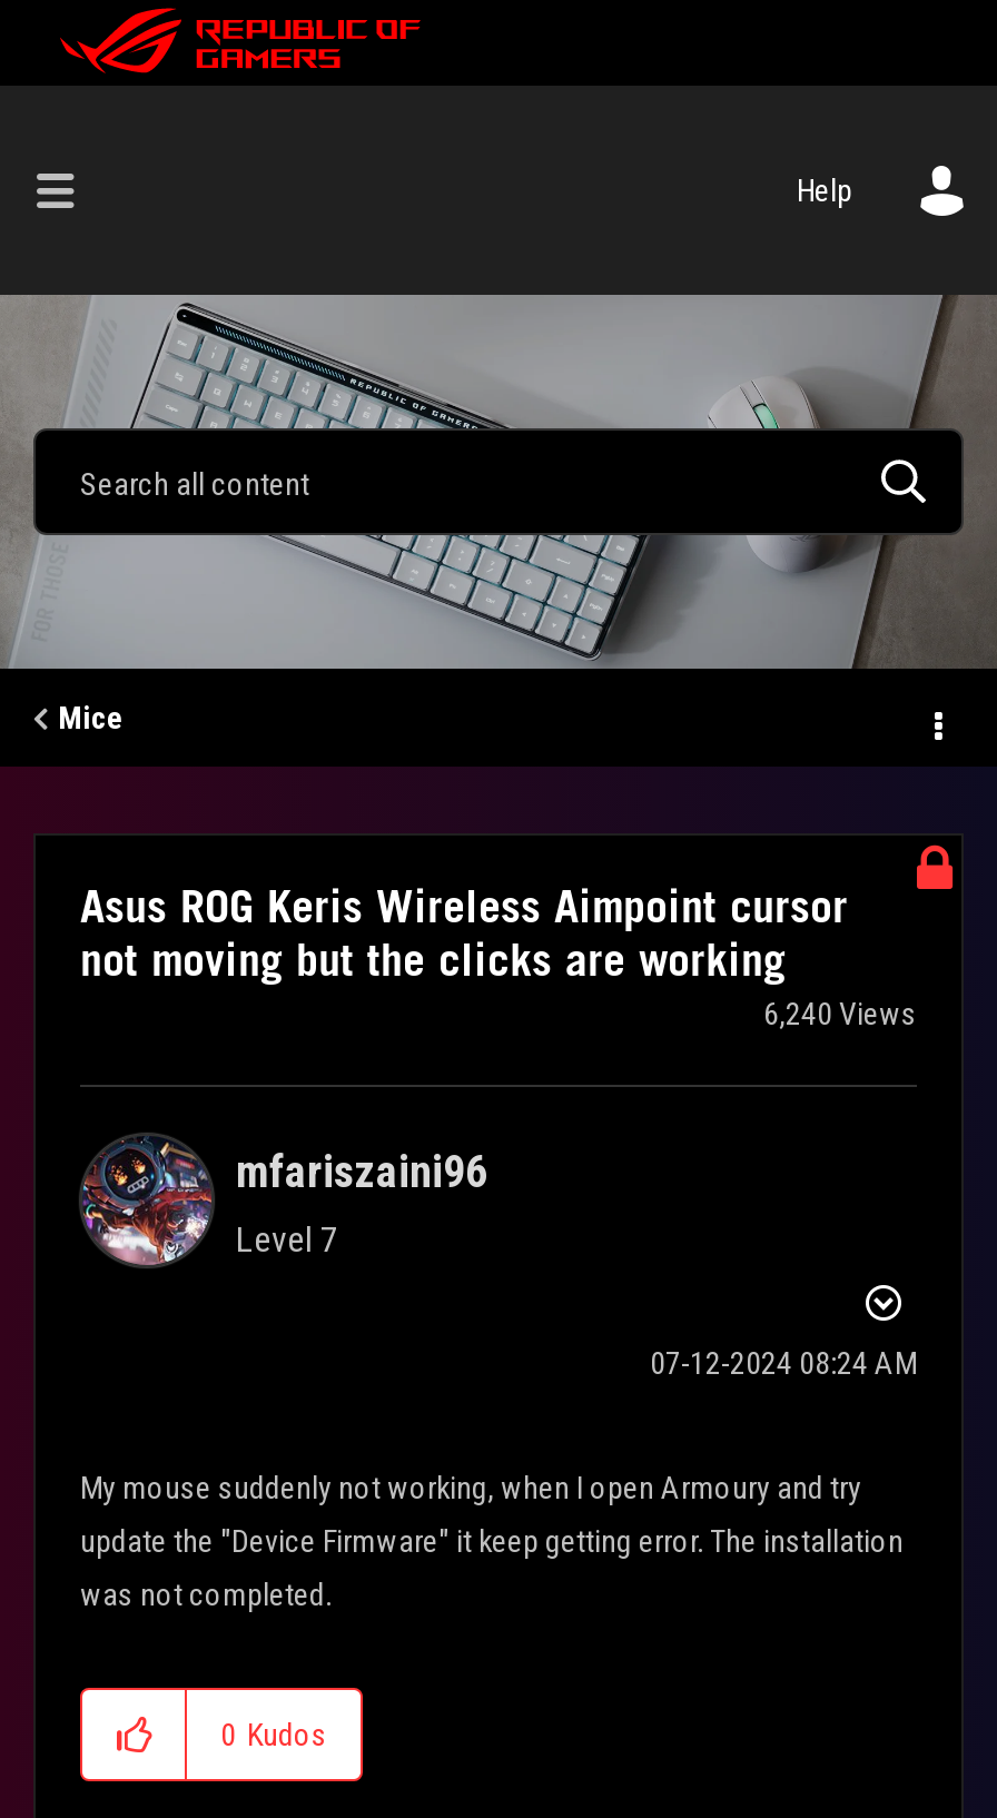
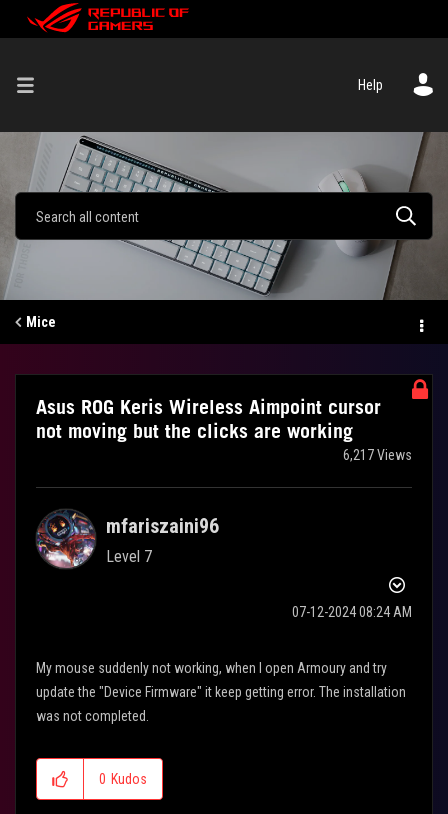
[763,996,917,1031] 6,240 Views -> [343,447,412,463] 6,217 Views

